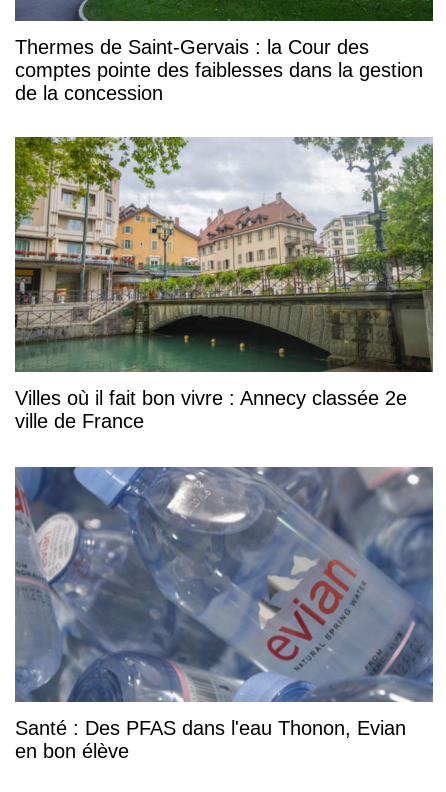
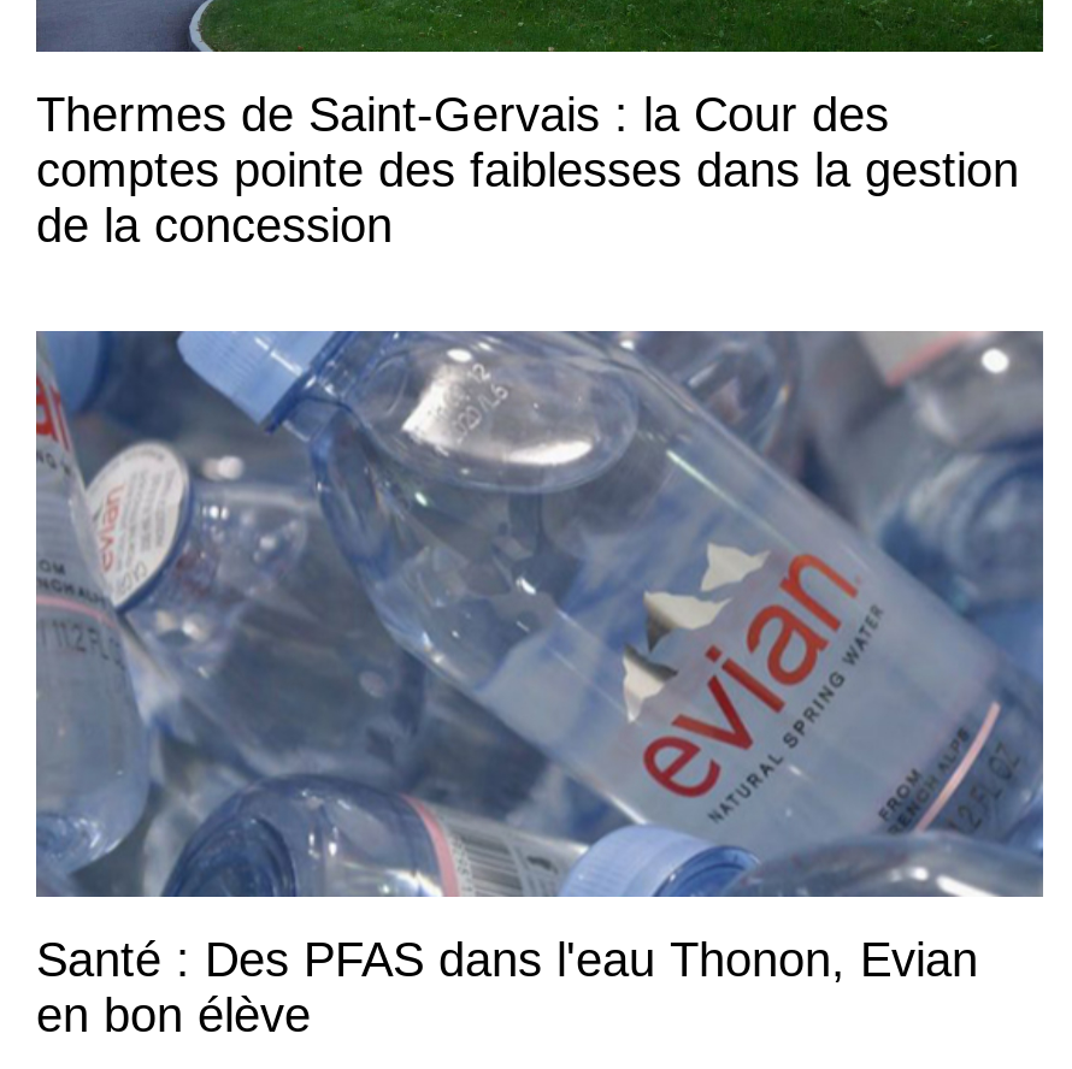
[14,136,433,432] [image] | Villes où il fait bon vivre : Annecy classée 2e | ville de France -> none

